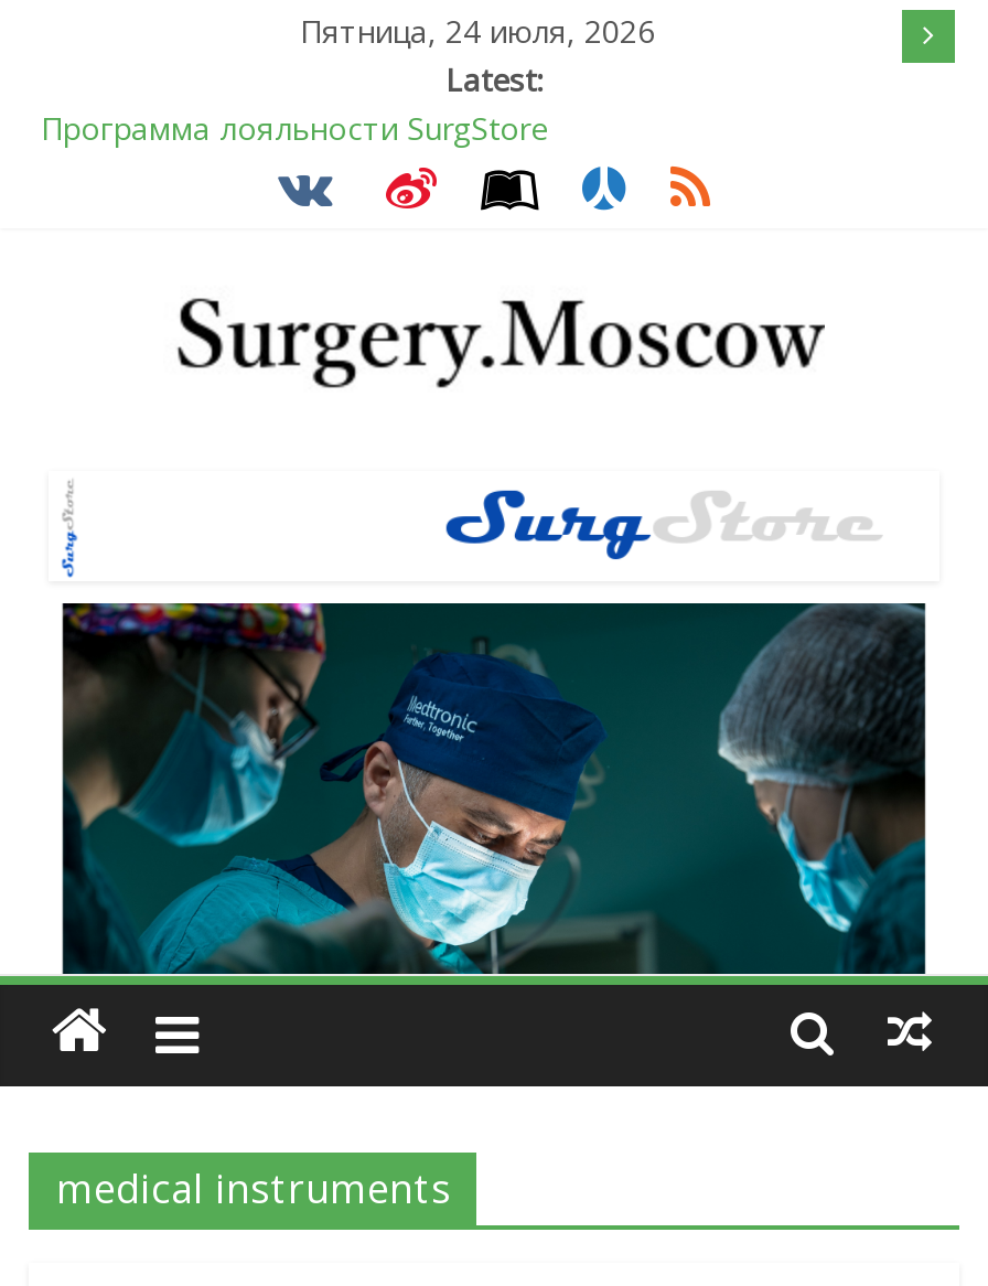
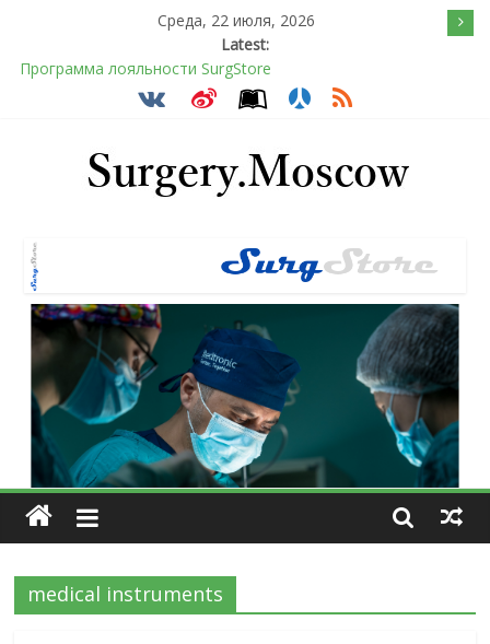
[300,10,655,52] Пятница, 24 июля, 2026 -> [158,10,316,31] Среда, 22 июля, 2026

